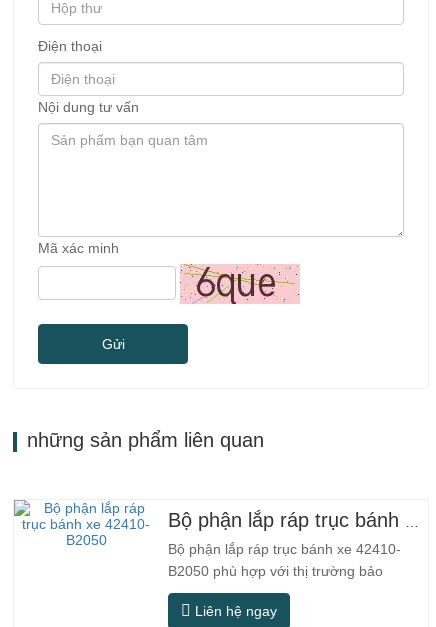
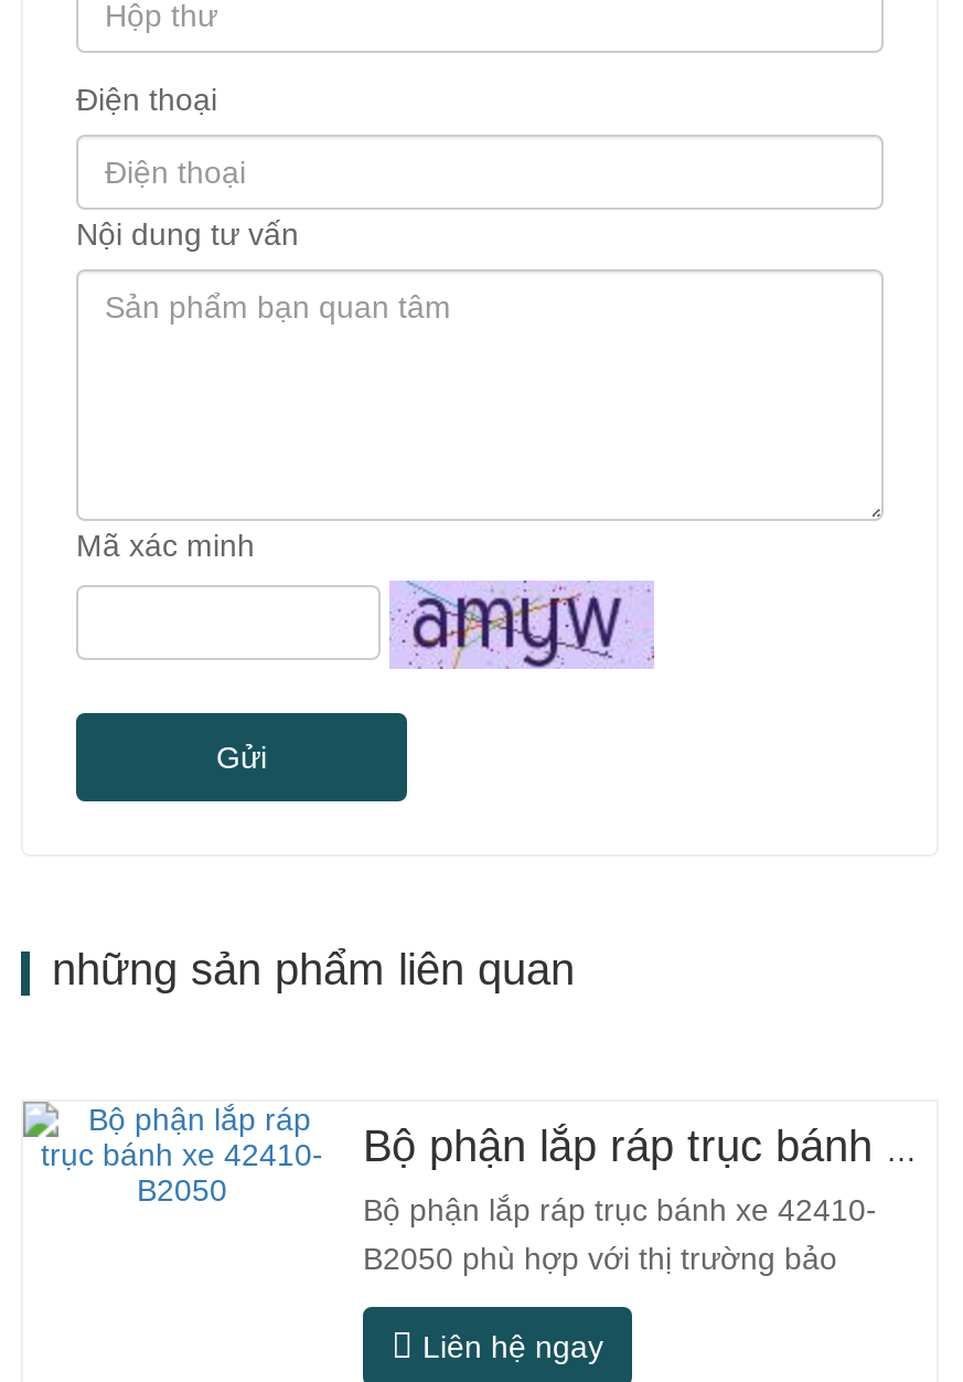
[180,263,300,305] [image] -> [389,581,654,669] [image]

